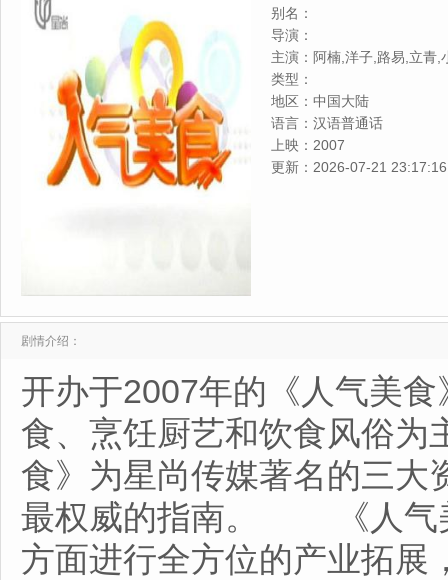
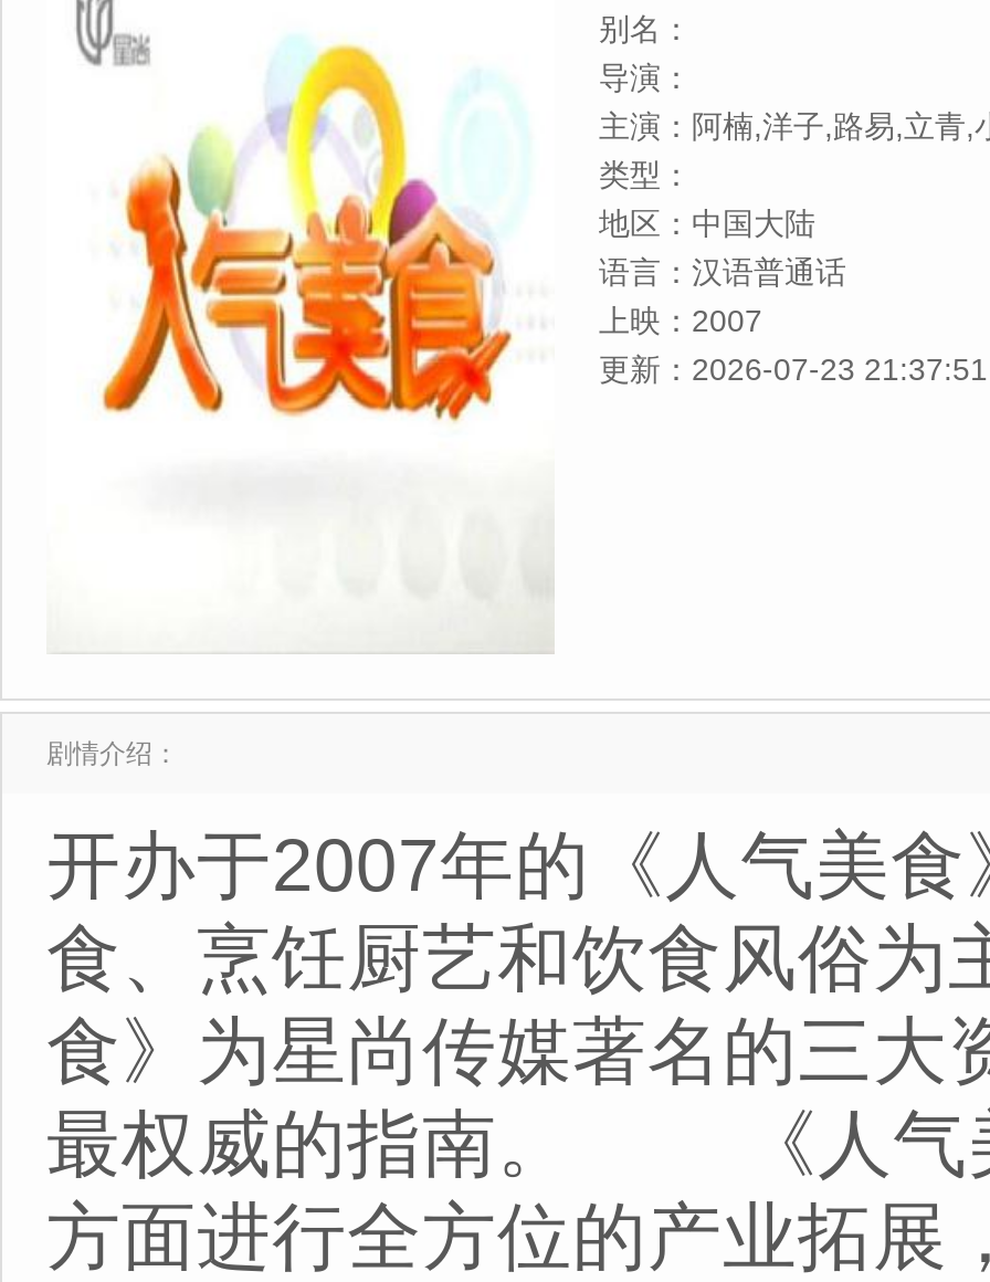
[271,158,447,174] 更新：2026-07-21 23:17:16 -> [599,350,988,386] 更新：2026-07-23 21:37:51

